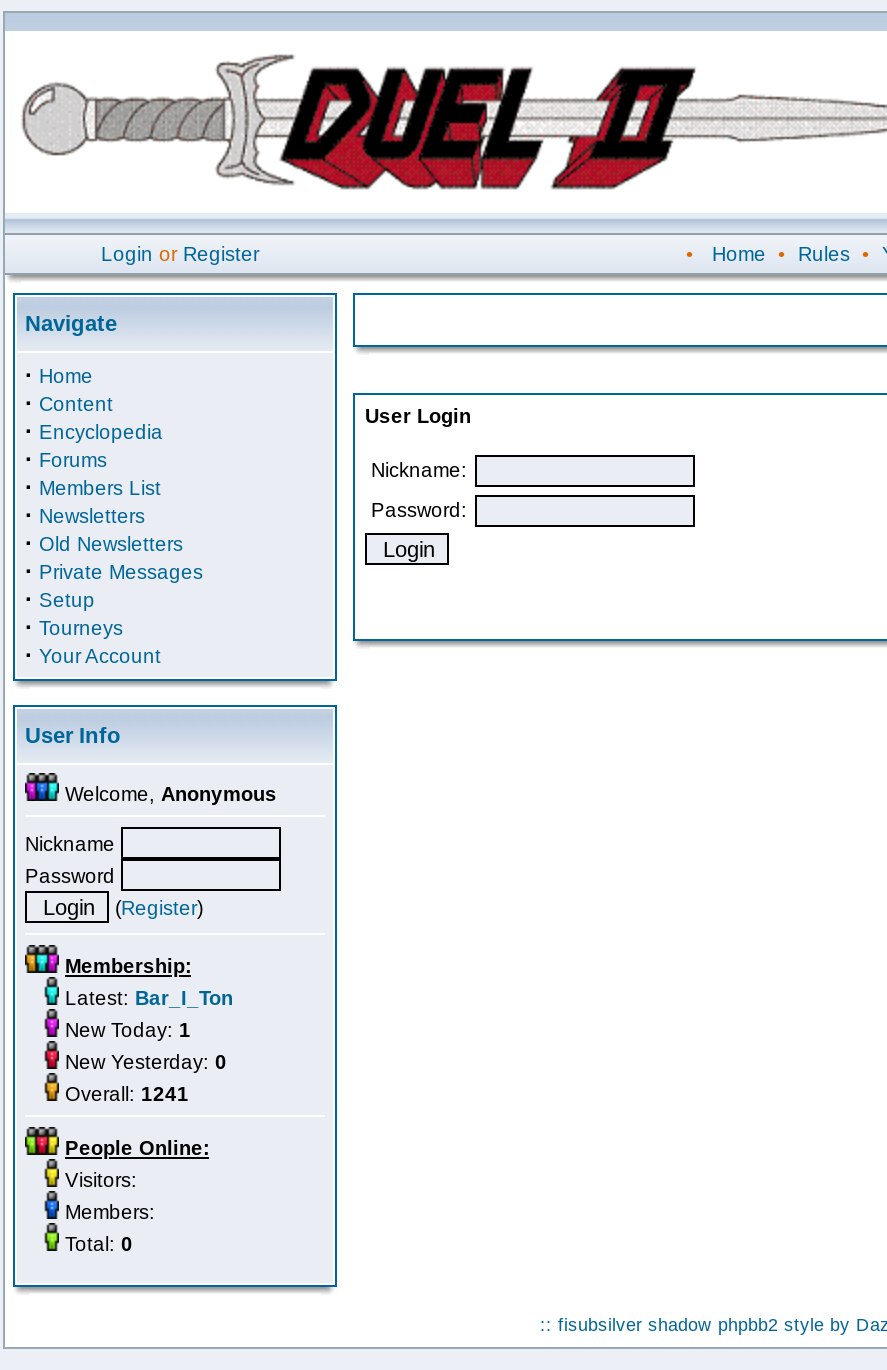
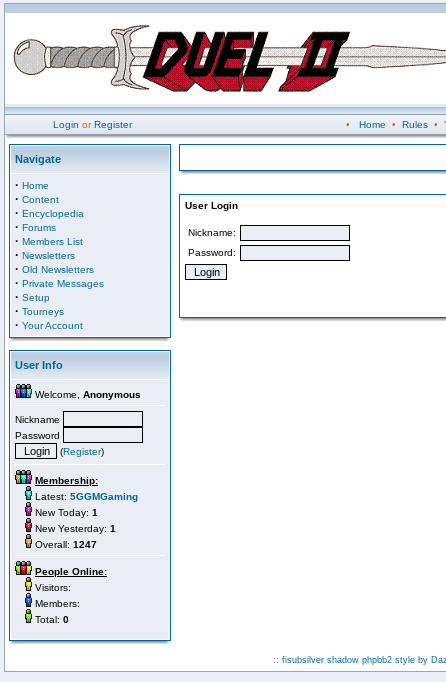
[59,987,233,1009] Latest: Bar_I_Ton -> [32,491,138,502] Latest: 5GGMGaming
[59,1051,227,1073] New Yesterday: 0 -> [32,523,116,534] New Yesterday: 1
[59,1083,189,1105] Overall: 1241 -> [32,539,97,550] Overall: 1247

